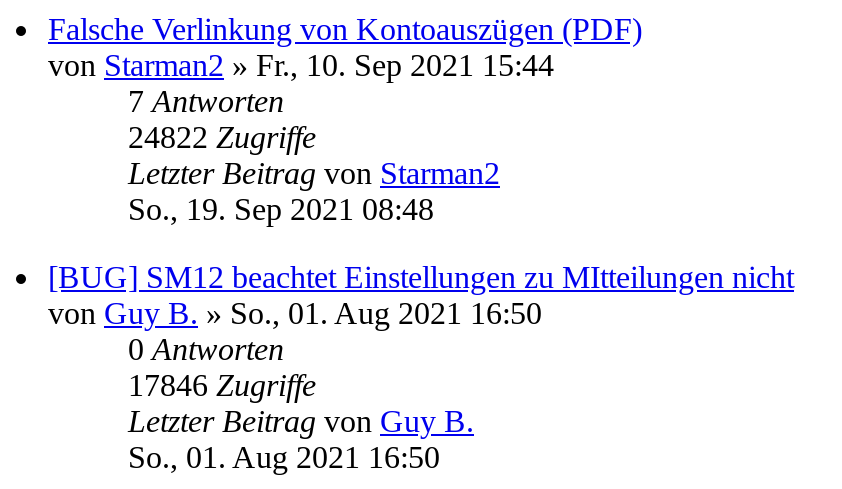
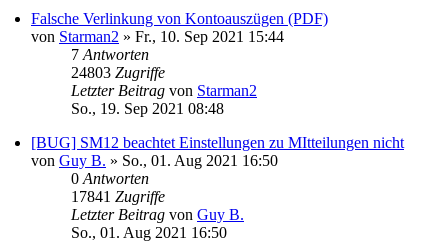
[128,120,316,154] 24822 Zugriffe -> [71,64,165,81] 24803 Zugriffe
[128,368,316,402] 17846 Zugriffe -> [71,188,165,205] 17841 Zugriffe

